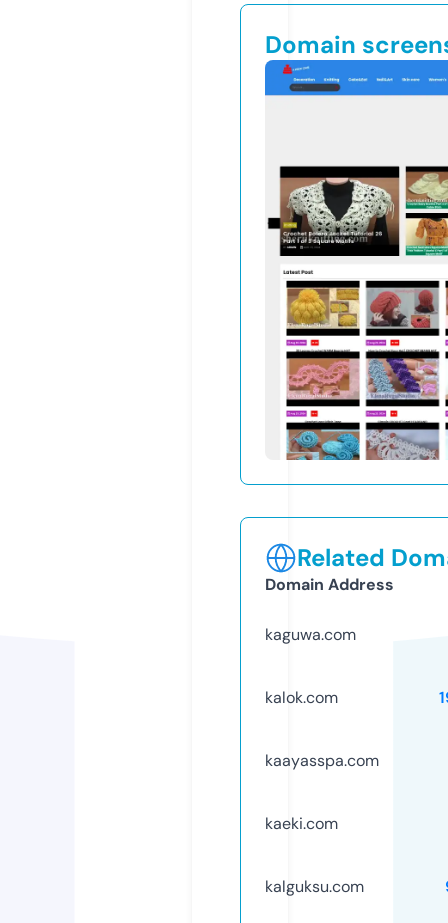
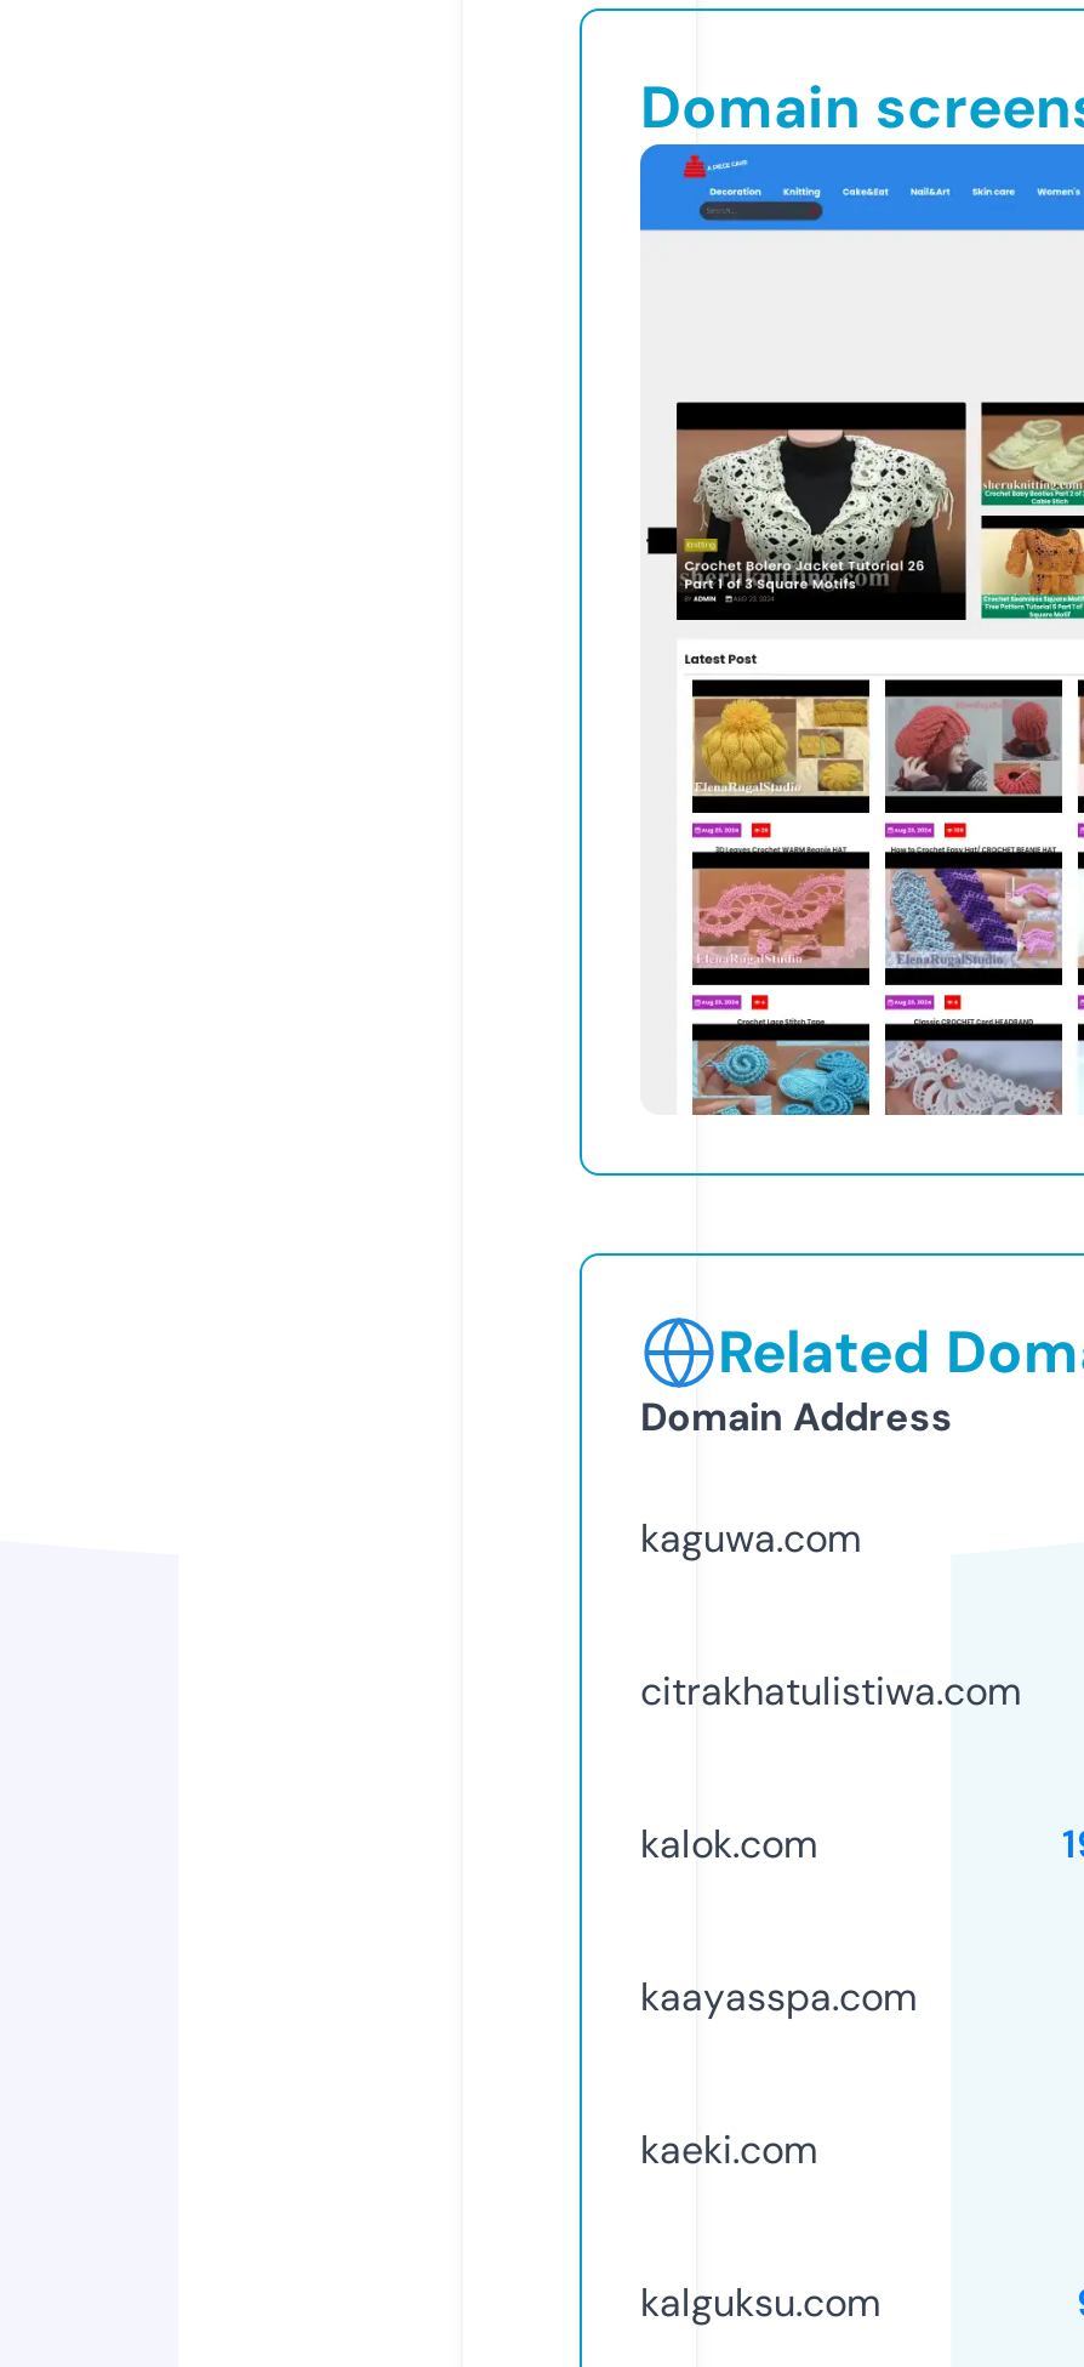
none -> [640,1665,1021,1716] citrakhatulistiwa.com

